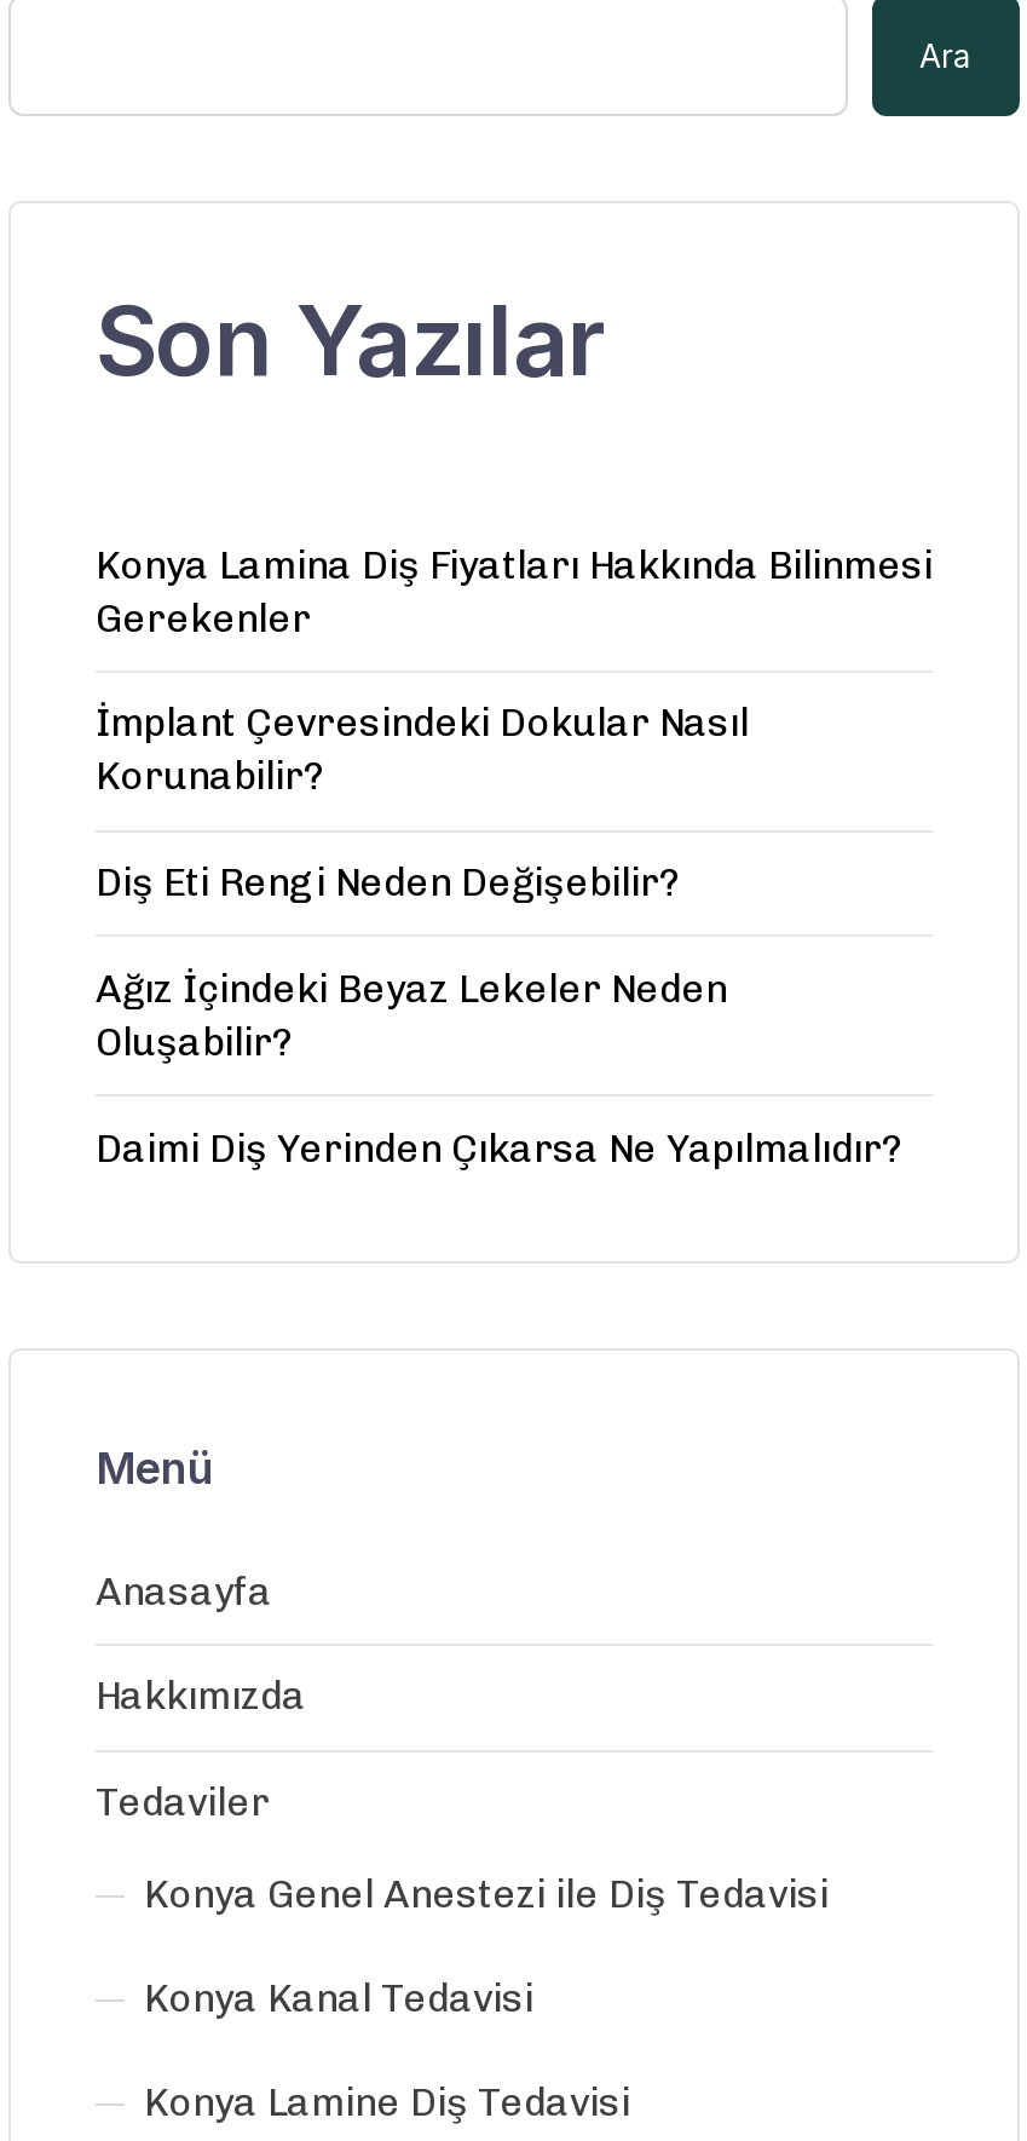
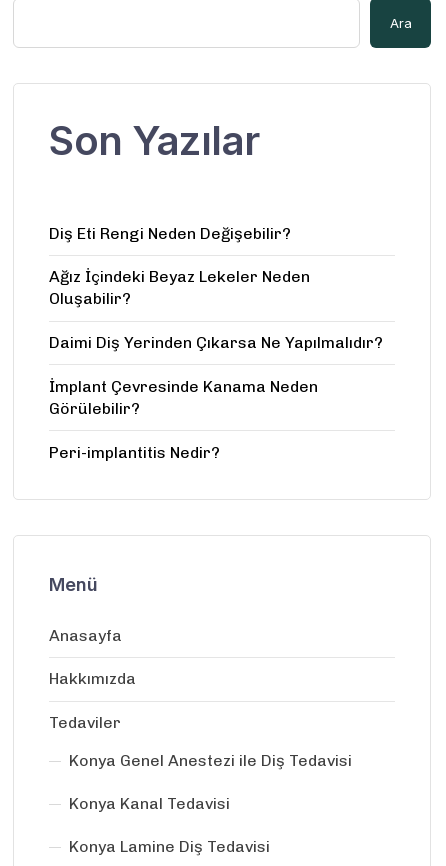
[96,541,933,800] Konya Lamina Diş Fiyatları Hakkında Bilinmesi | Gerekenler | İmplant Çevresindeki Dokular Nasıl | Korunabilir? -> none
moved [96,860,904,1171] -> [49,223,383,352]: Diş Eti Rengi Neden Değişebilir? | Ağız İçindeki Beyaz Lekeler Neden | Oluşabilir? | Daimi Diş Yerinden Çıkarsa Ne Yapılmalıdır?
none -> [49,377,318,462] İmplant Çevresinde Kanama Neden | Görülebilir? | Peri-implantitis Nedir?

